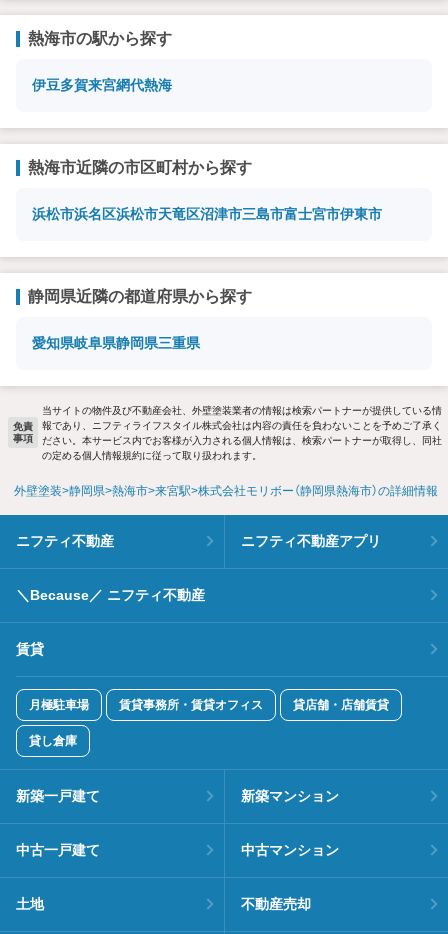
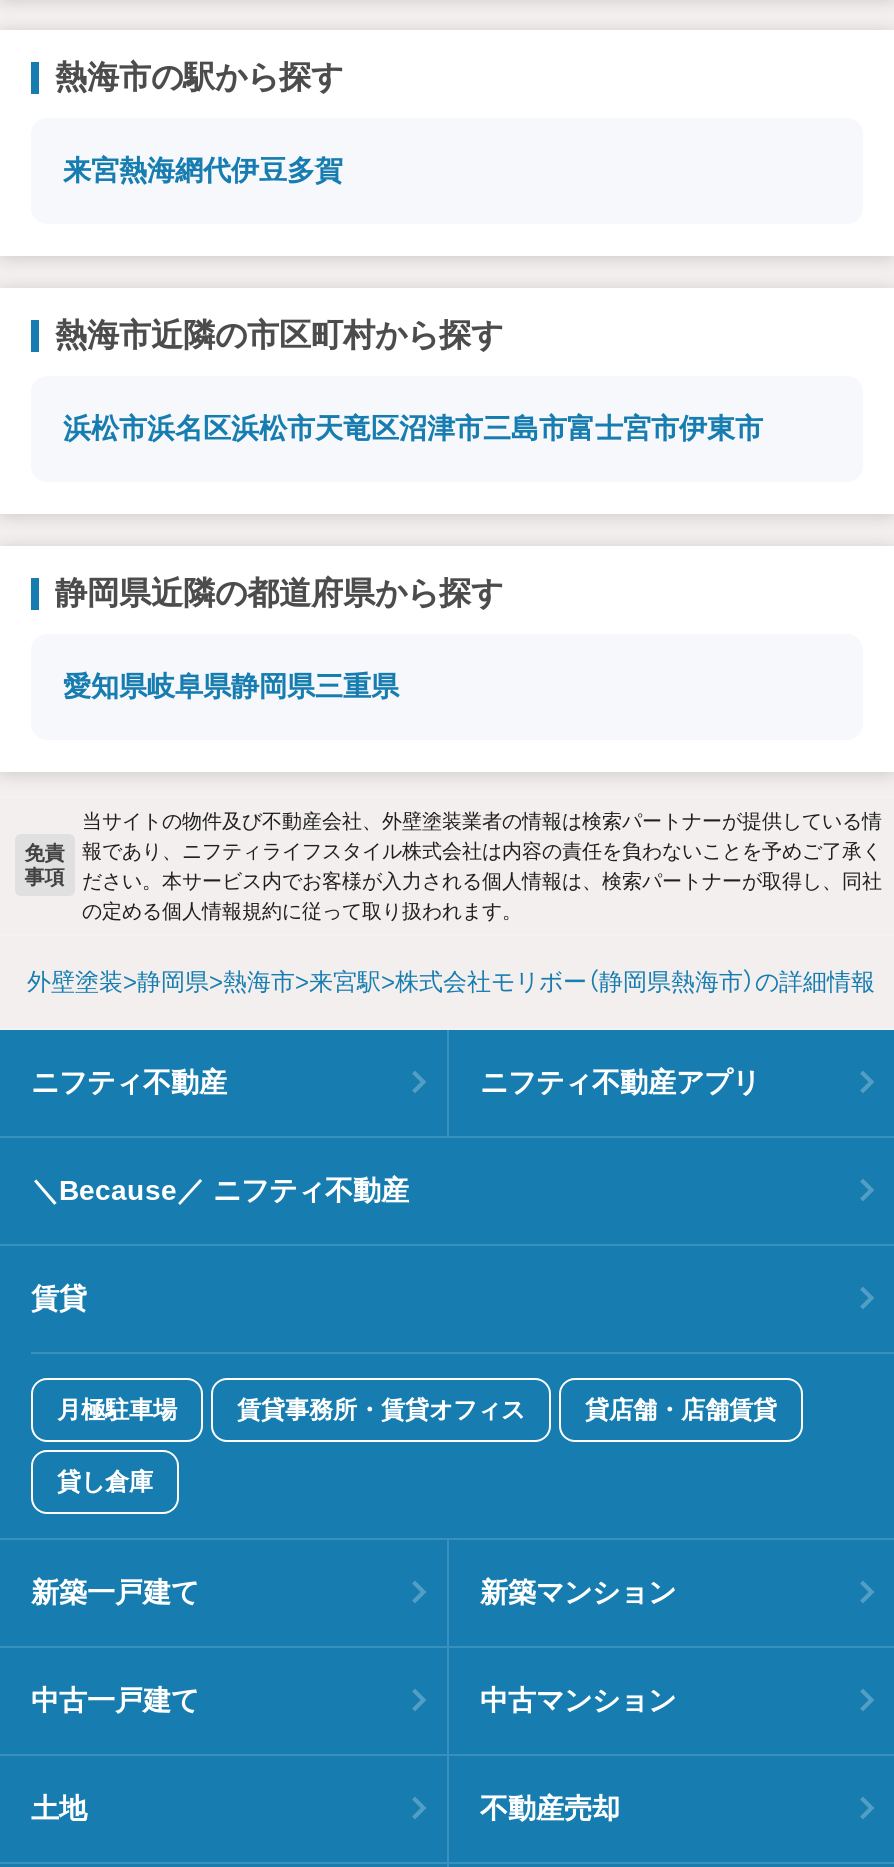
[32,76,172,92] 伊豆多賀来宮網代熱海 -> [63,153,343,185] 来宮熱海網代伊豆多賀

